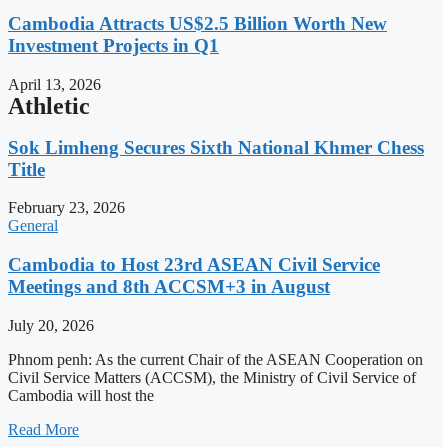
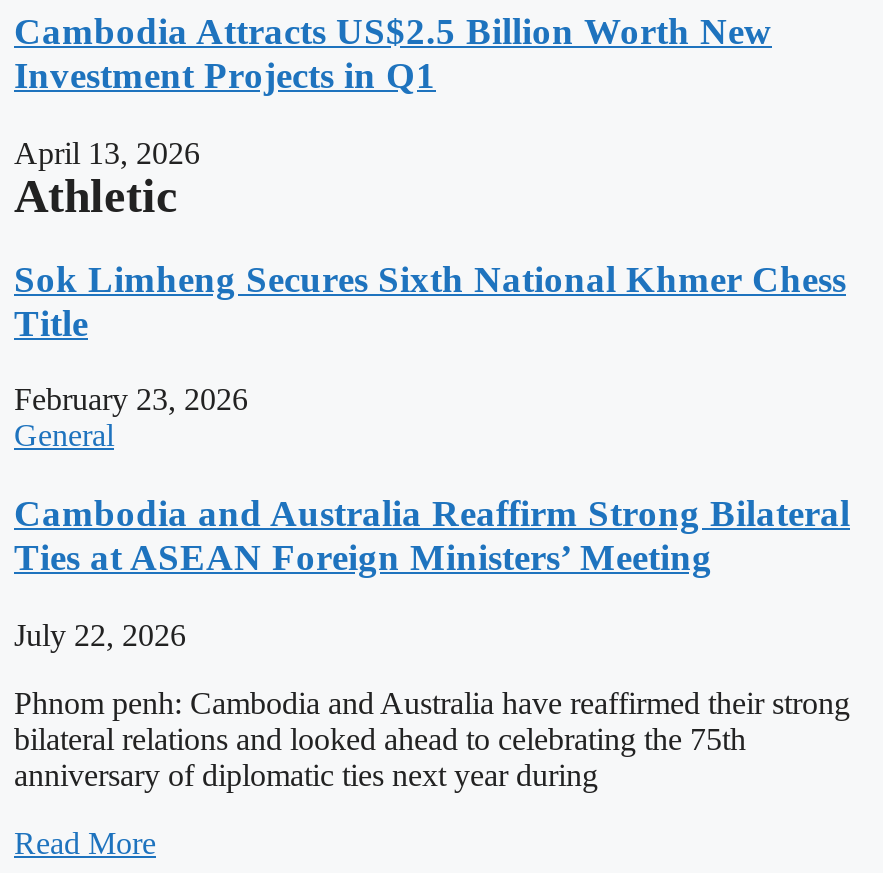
[8,254,380,297] Cambodia to Host 23rd ASEAN Civil Service | Meetings and 8th ACCSM+3 in August -> [14,492,850,578] Cambodia and Australia Reaffirm Strong Bilateral | Ties at ASEAN Foreign Ministers’ Meeting
[8,317,94,334] July 20, 2026 -> [14,618,186,652] July 22, 2026
[8,351,423,404] Phnom penh: As the current Chair of the ASEAN Cooperation on | Civil Service Matters (ACCSM), the Ministry of Civil Service of | Cambodia will host the -> [14,686,850,792] Phnom penh: Cambodia and Australia have reaffirmed their strong | bilateral relations and looked ahead to celebrating the 75th | anniversary of diplomatic ties next year during

